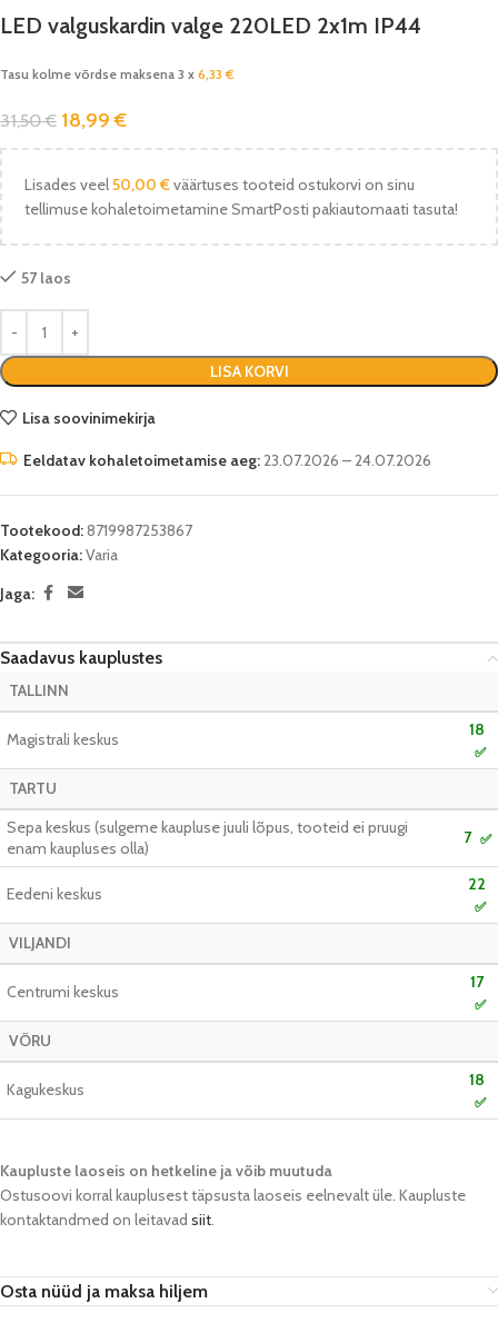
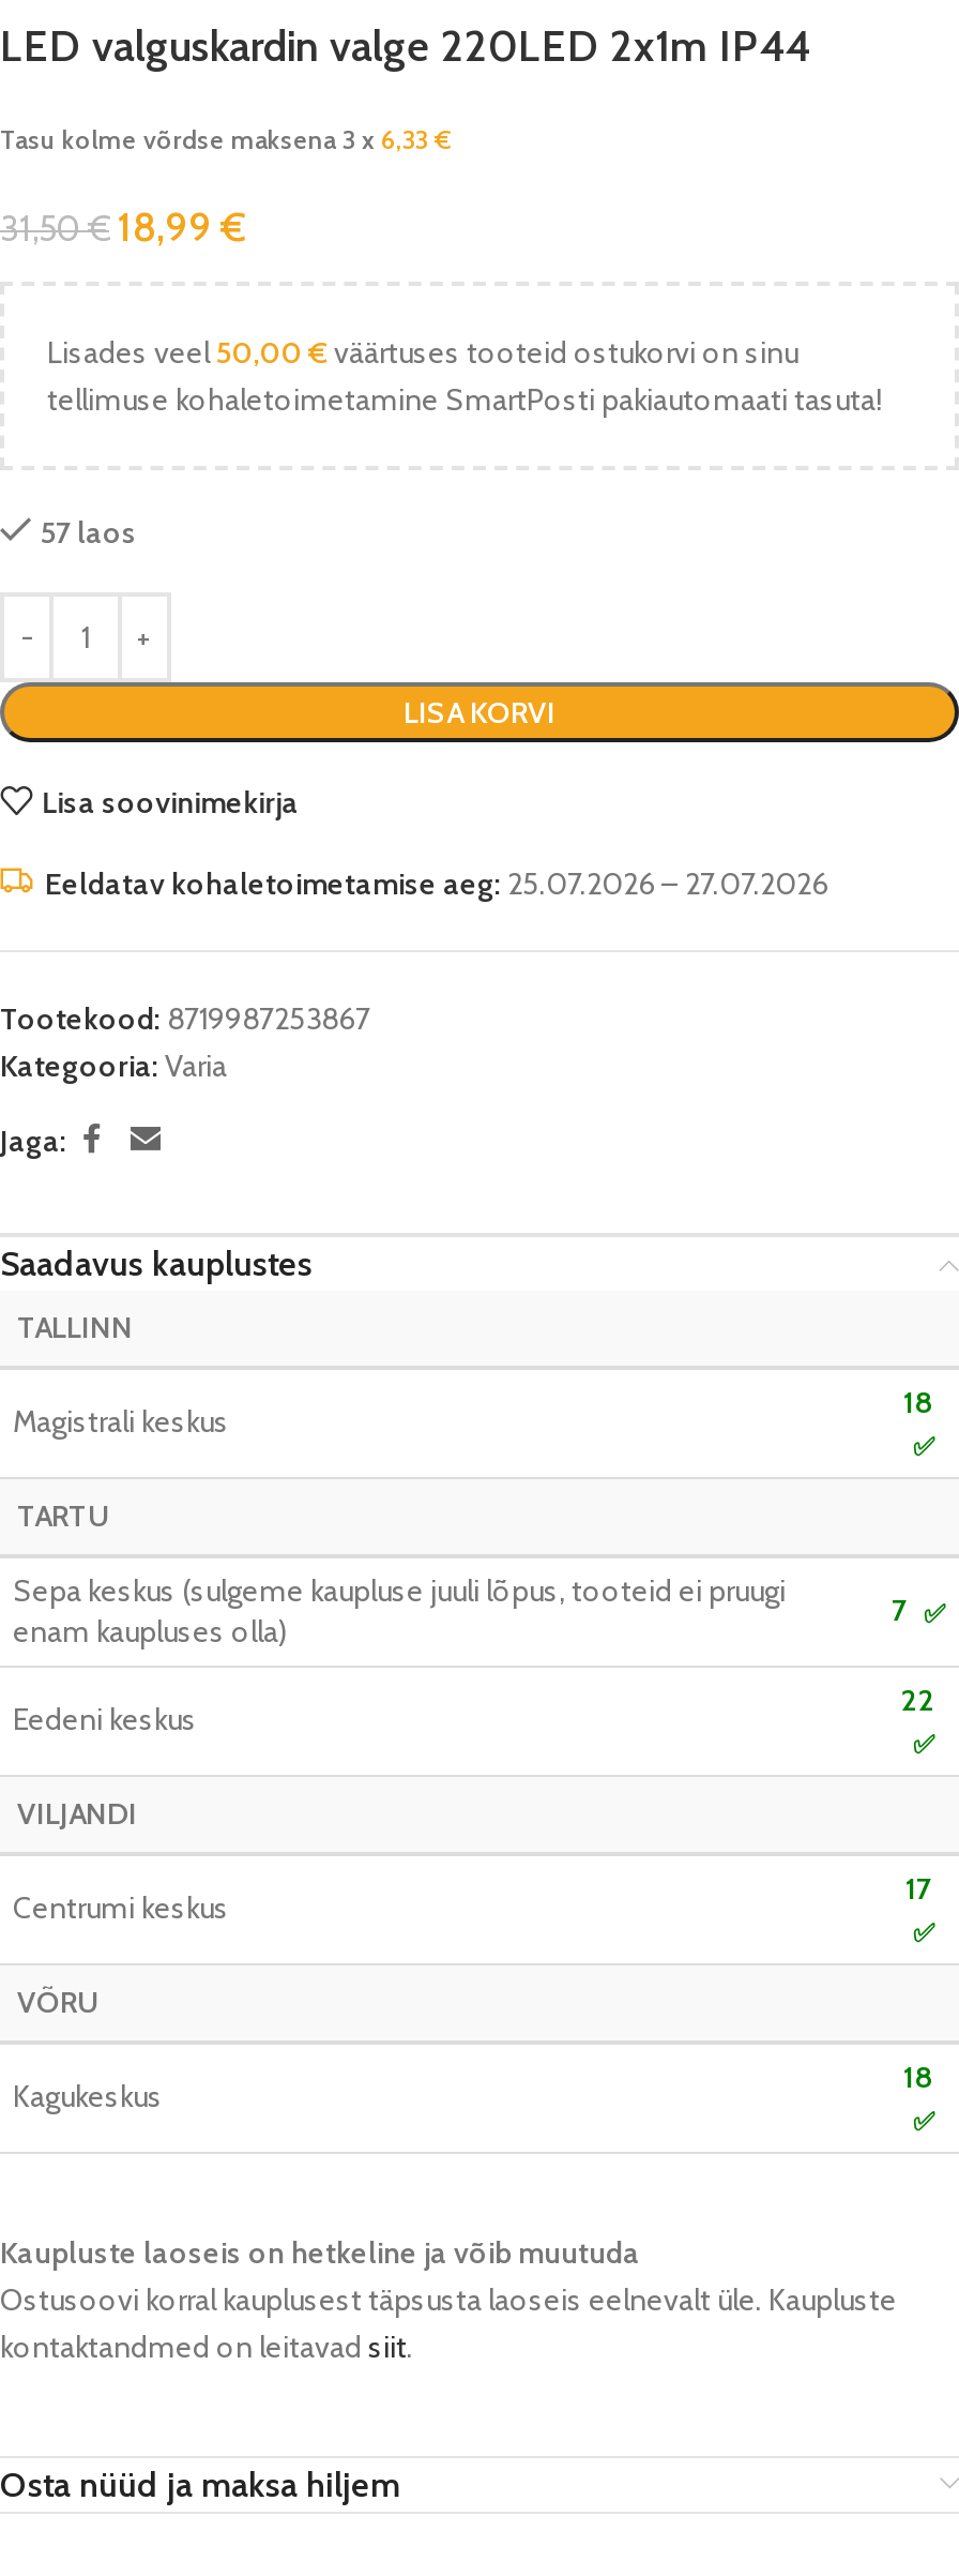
[23,450,431,470] Eeldatav kohaletoimetamise aeg: 23.07.2026 – 24.07.2026 -> [45,864,828,903] Eeldatav kohaletoimetamise aeg: 25.07.2026 – 27.07.2026

